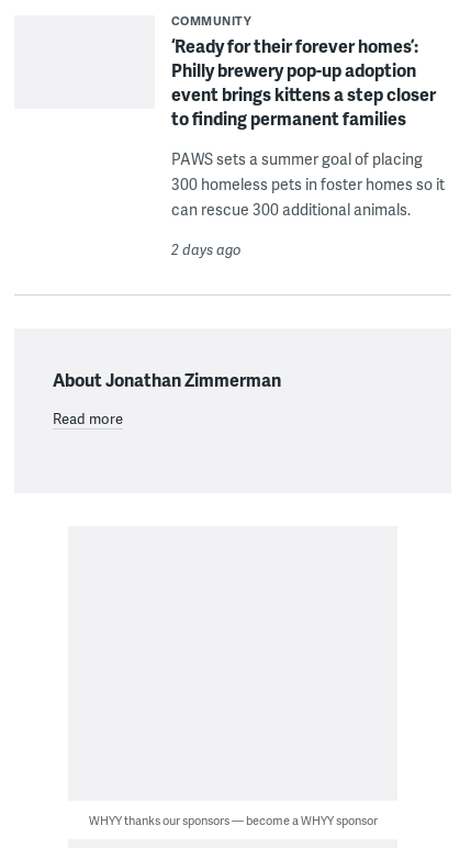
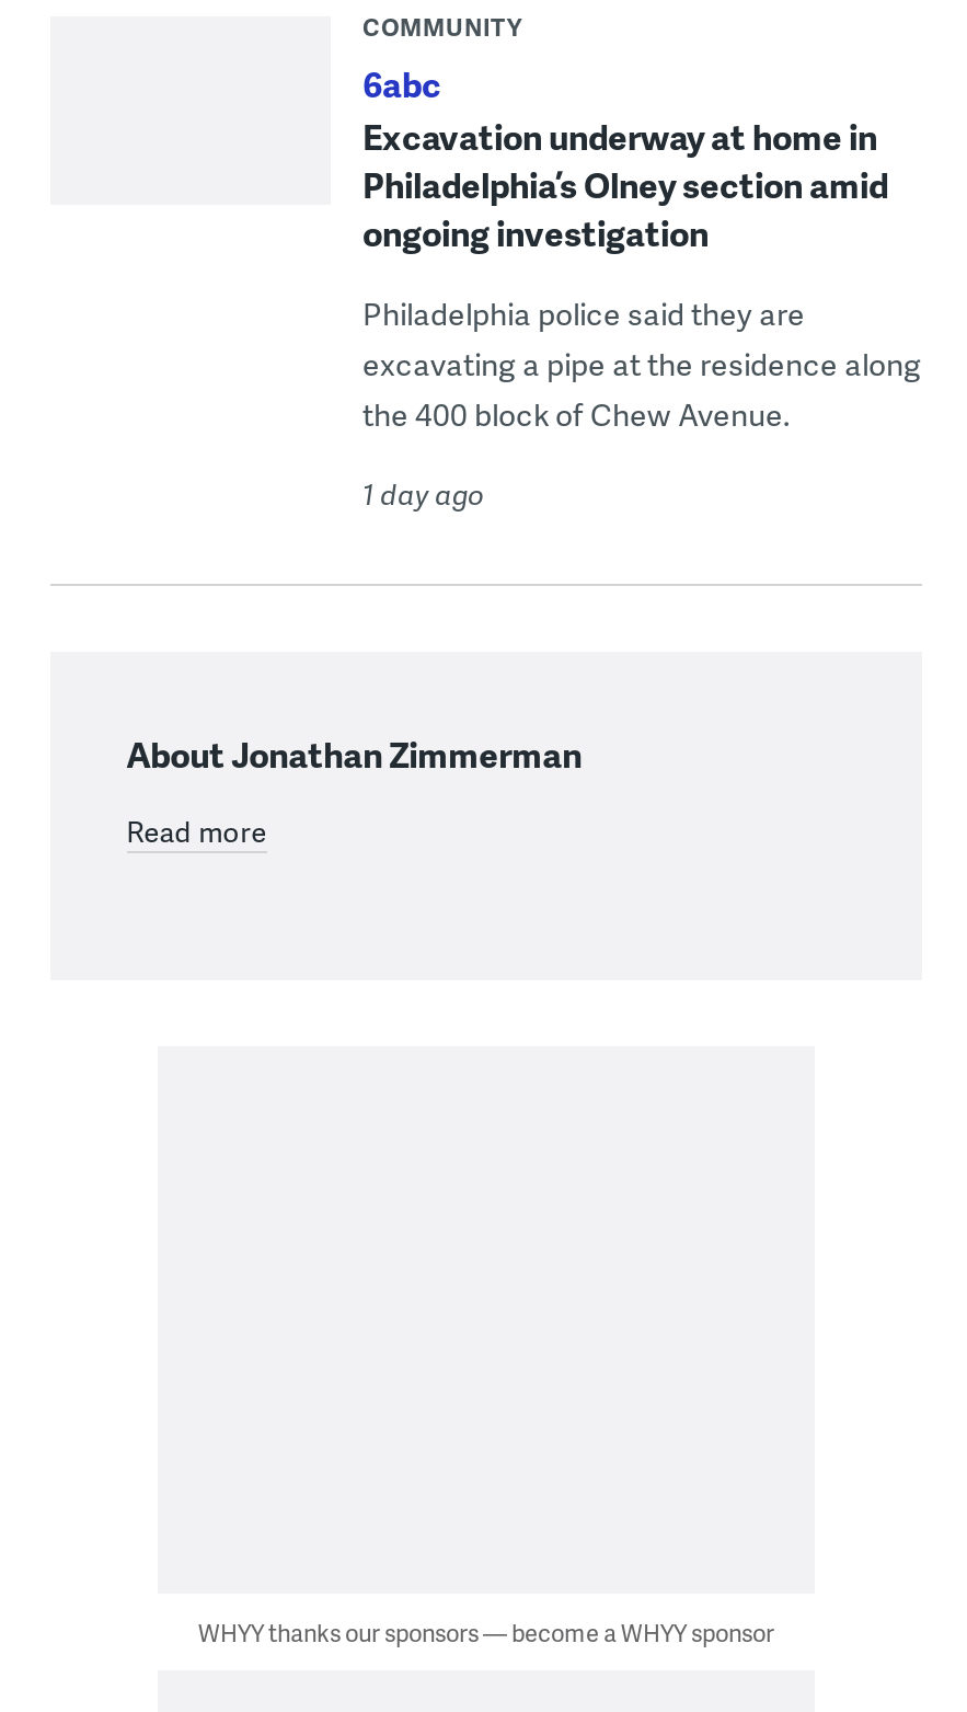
[171,33,435,130] ‘Ready for their forever homes’: | Philly brewery pop-up adoption | event brings kittens a step closer | to finding permanent families -> [362,59,888,259] 6abc | Excavation underway at home in | Philadelphia’s Olney section amid | ongoing investigation
[171,148,444,219] PAWS sets a summer goal of placing | 300 homeless pets in foster homes so it | can rescue 300 additional animals. -> [362,294,921,436] Philadelphia police said they are | excavating a pipe at the residence along | the 400 block of Chew Avenue.
[171,239,241,259] 2 days ago -> [362,476,485,515] 1 day ago

